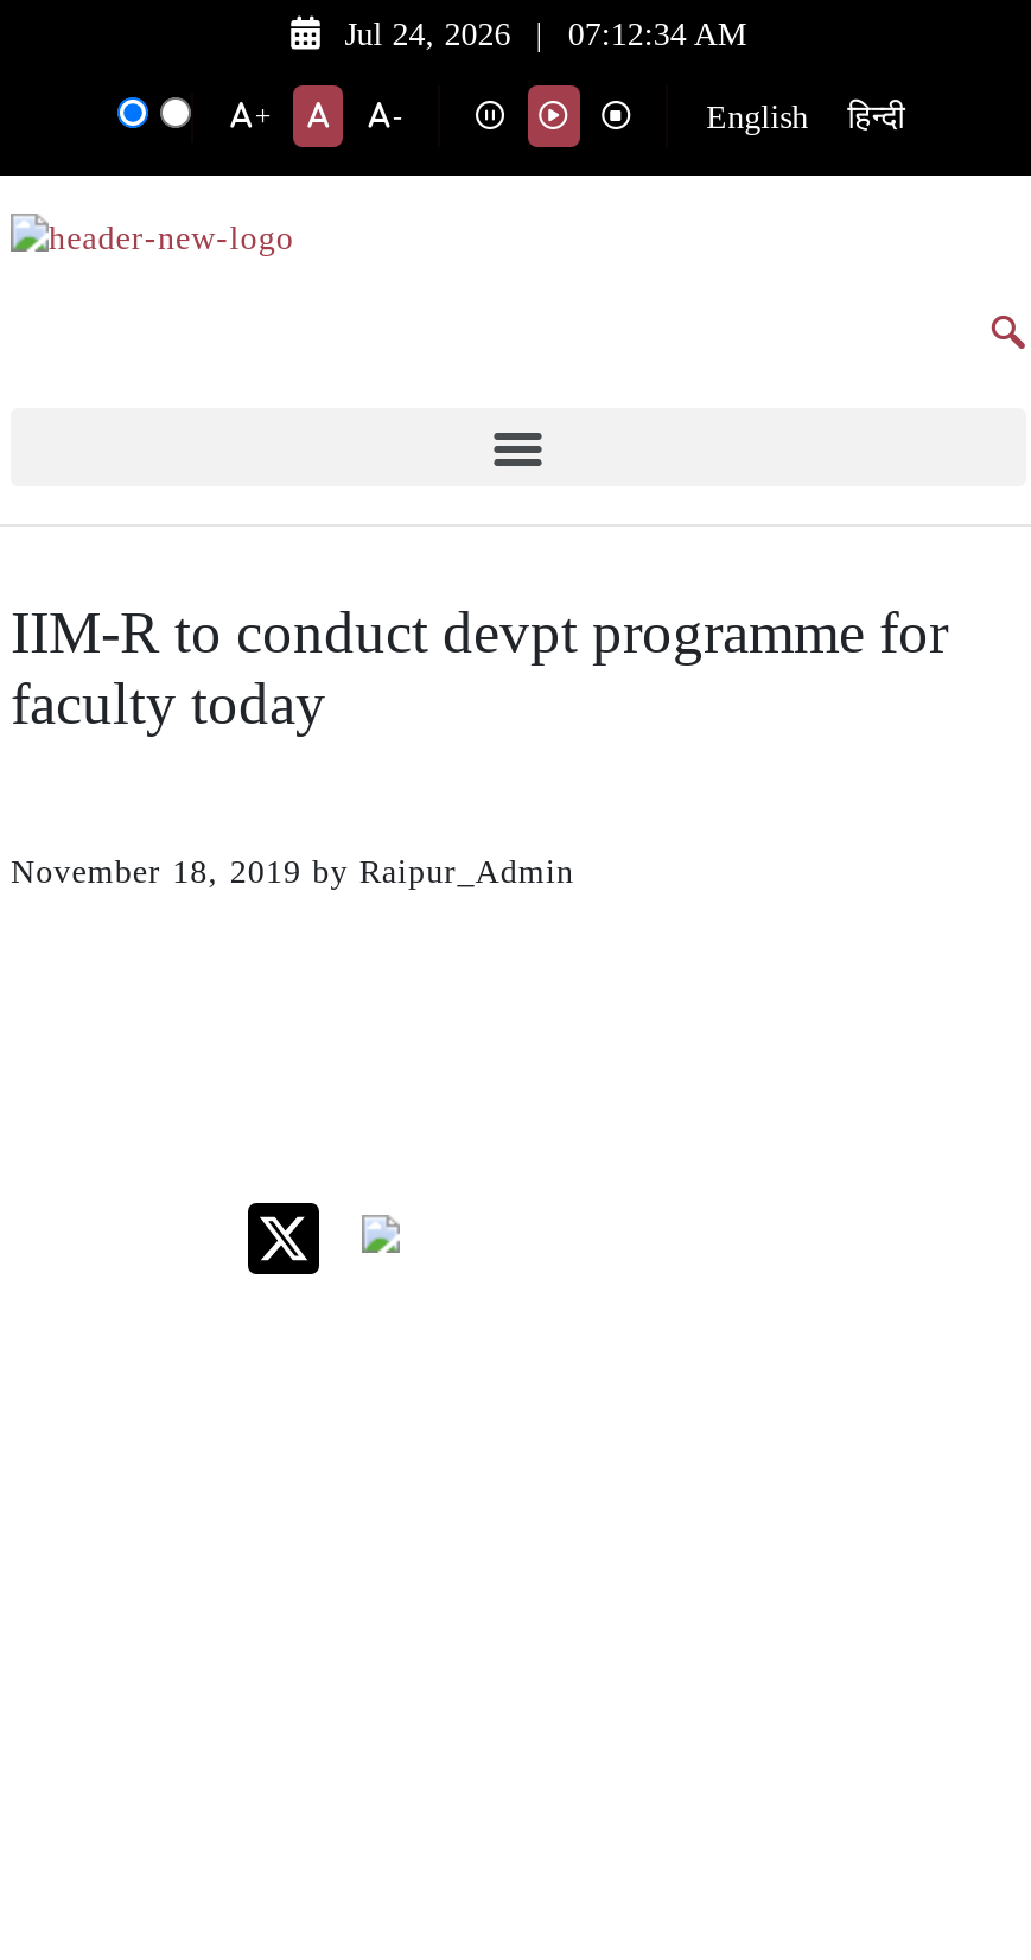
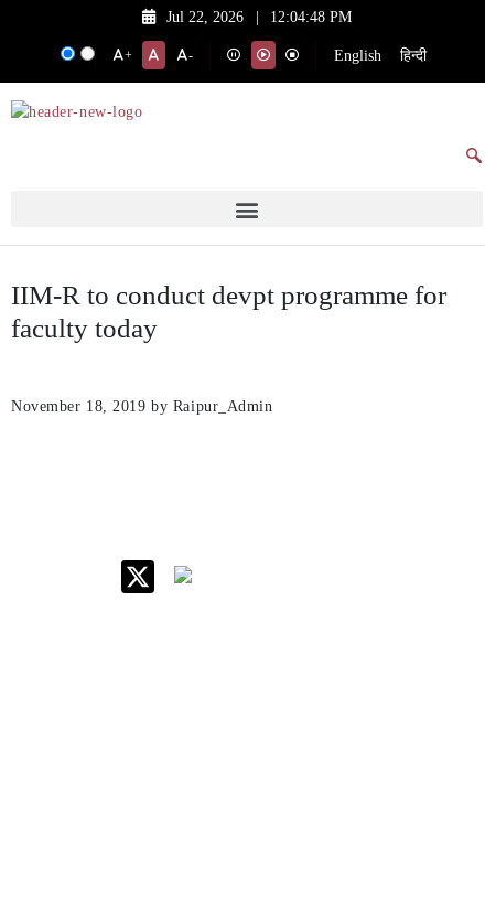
[345,17,511,52] Jul 24, 2026 -> [167,9,244,25] Jul 22, 2026
[568,17,746,52] 07:12:34 AM -> [270,9,352,25] 12:04:48 PM

